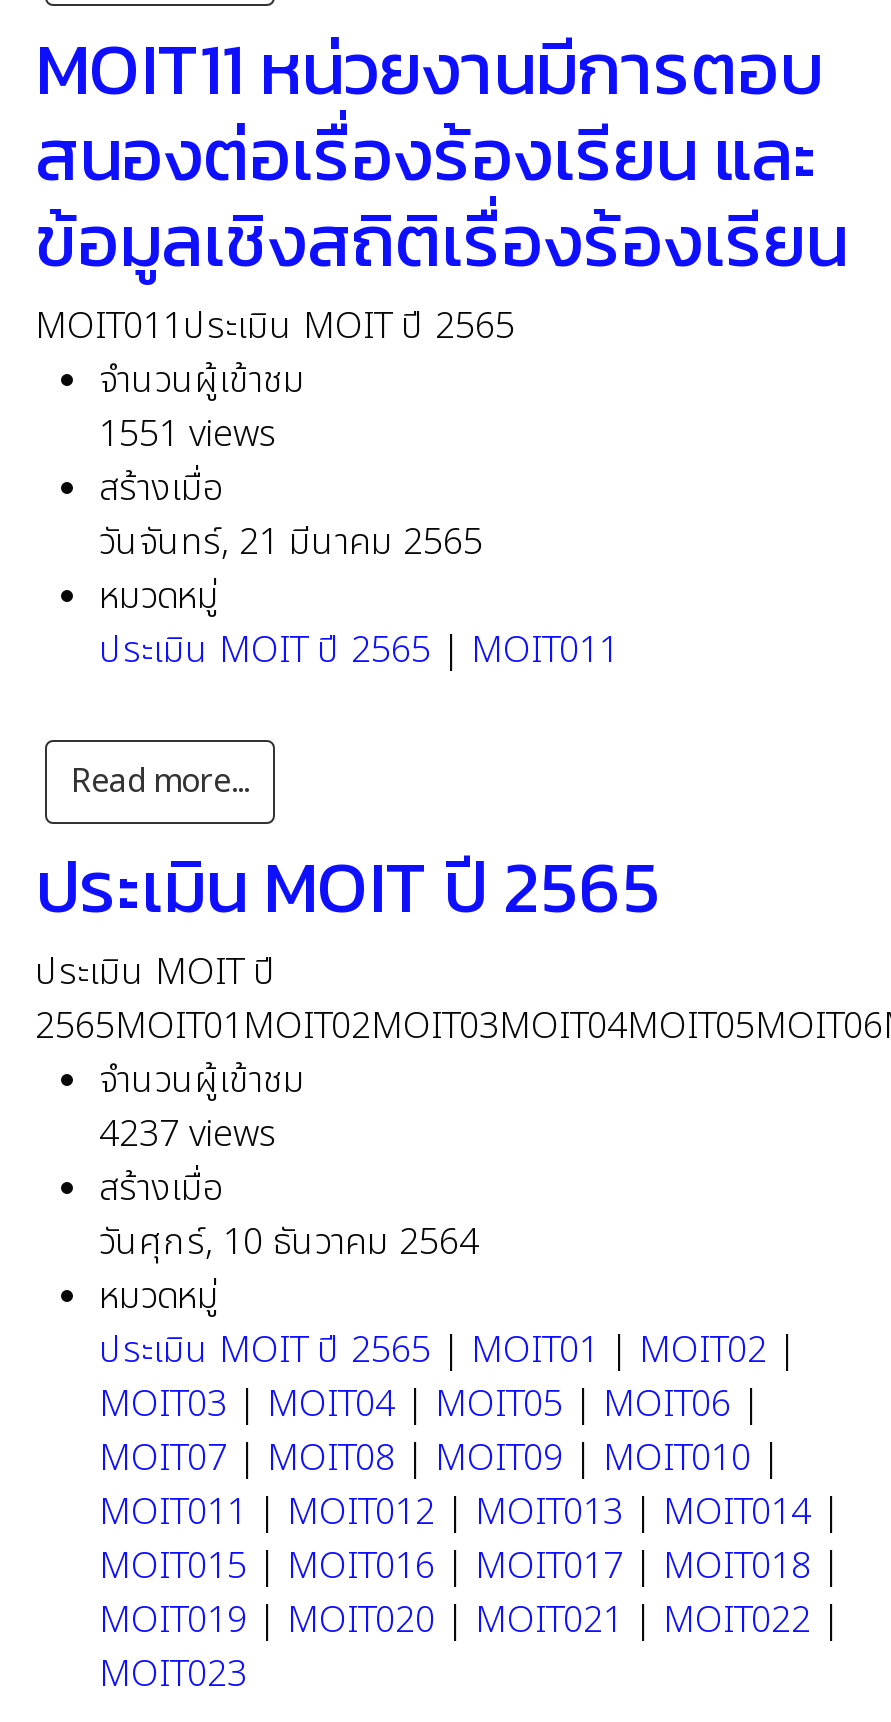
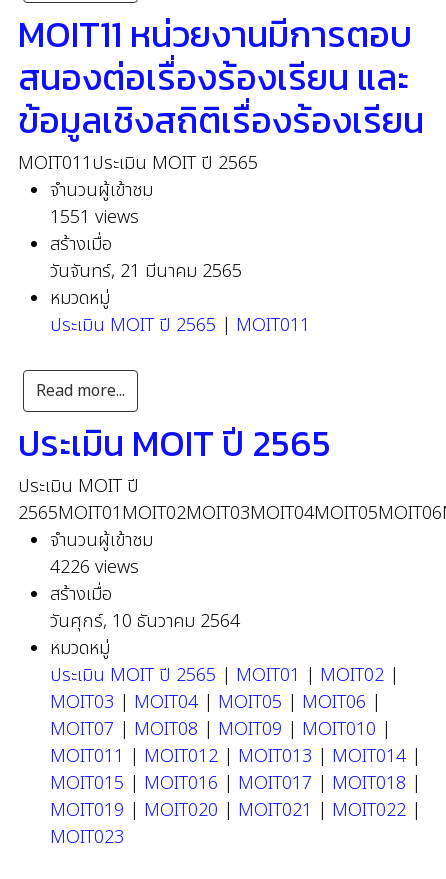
[99,1108,277,1162] 4237 views -> [50,554,139,581] 4226 views

